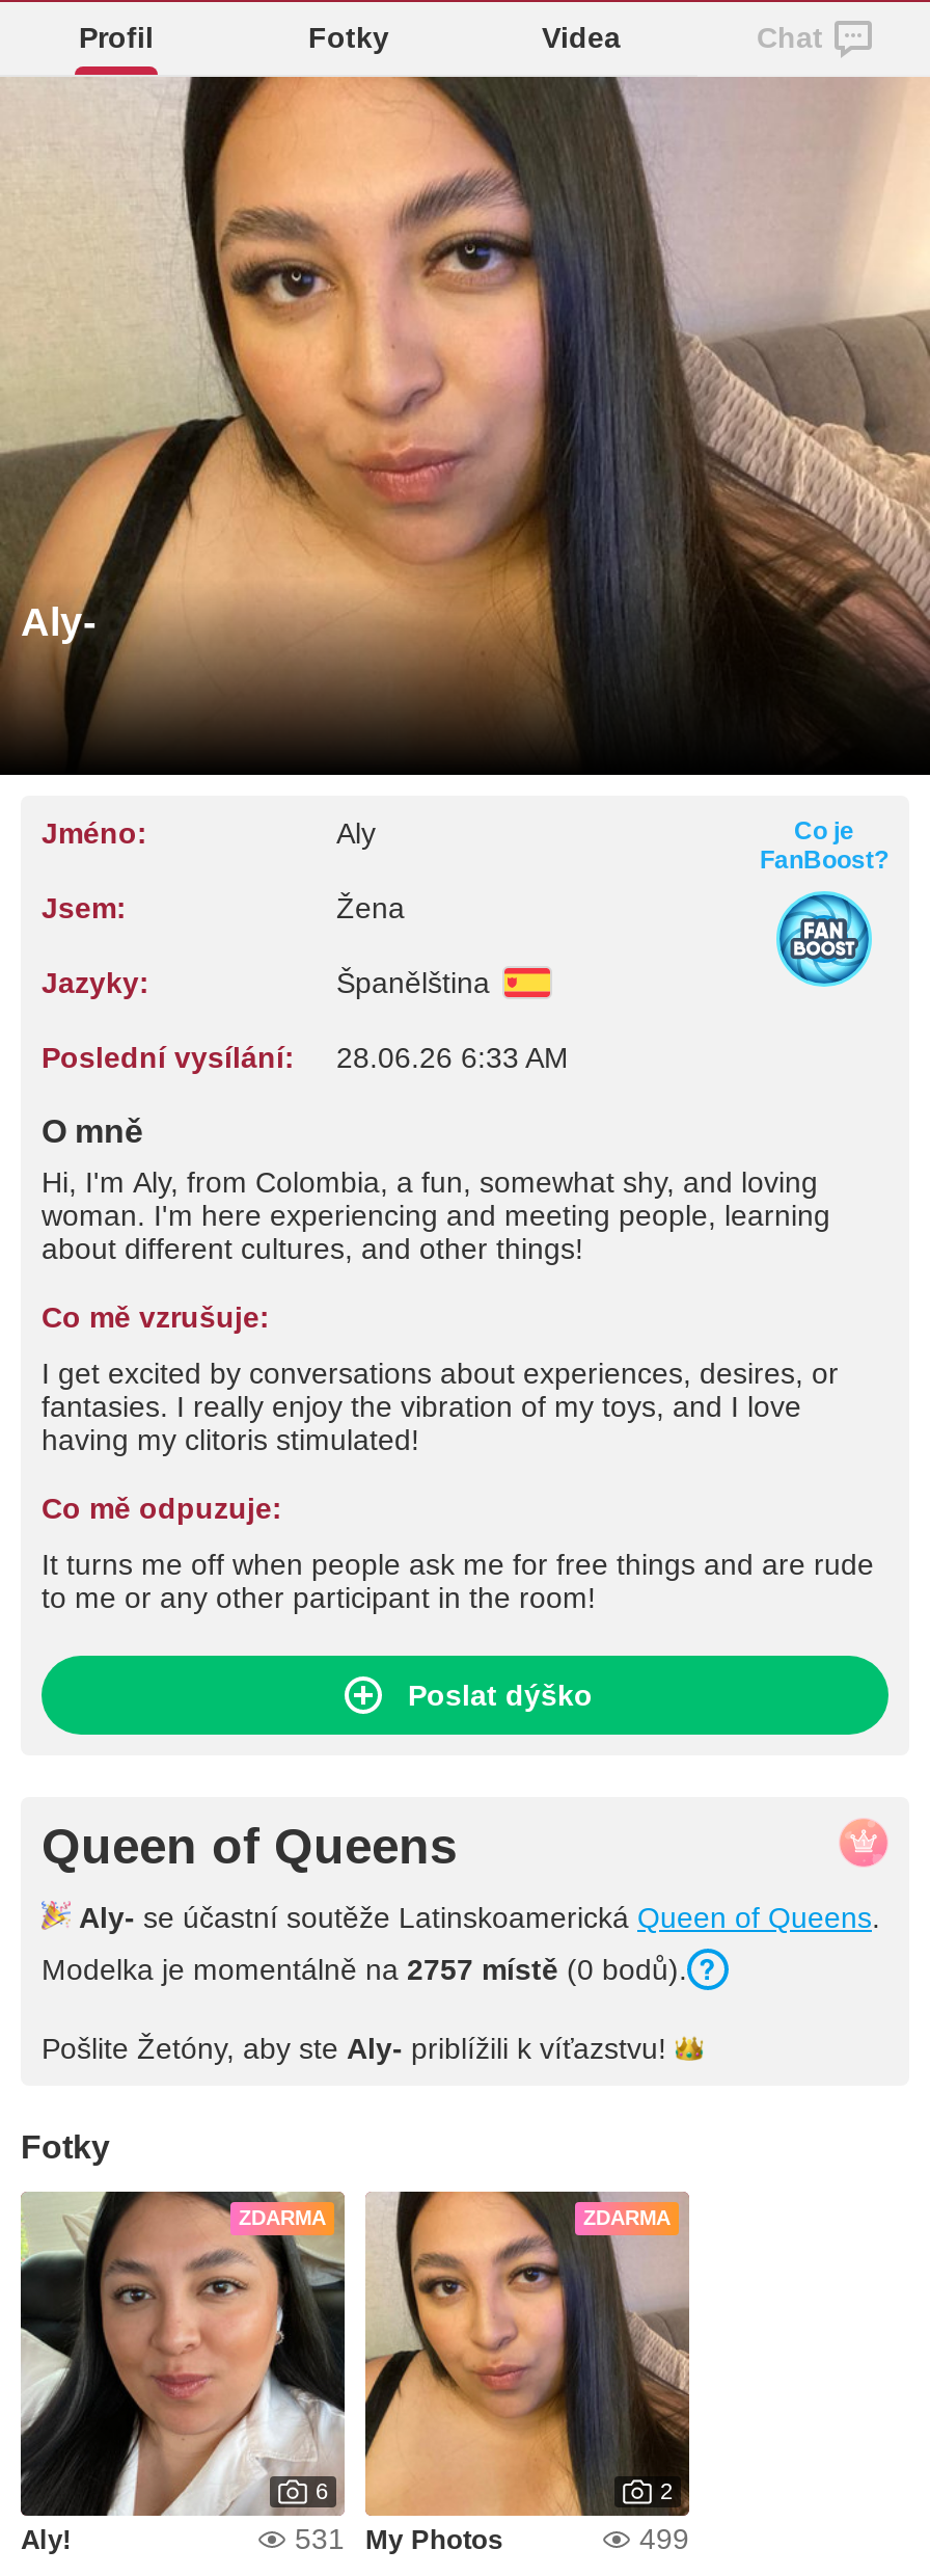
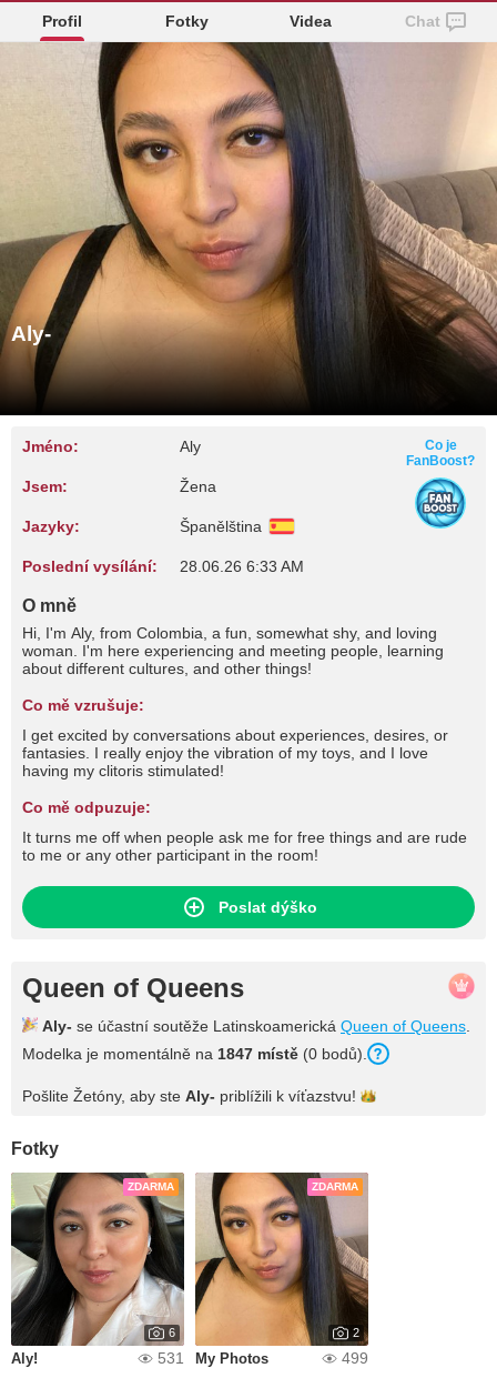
[42,1953,687,1986] Modelka je momentálně na 2757 místě (0 bodů). -> [22,1045,367,1063] Modelka je momentálně na 1847 místě (0 bodů).

